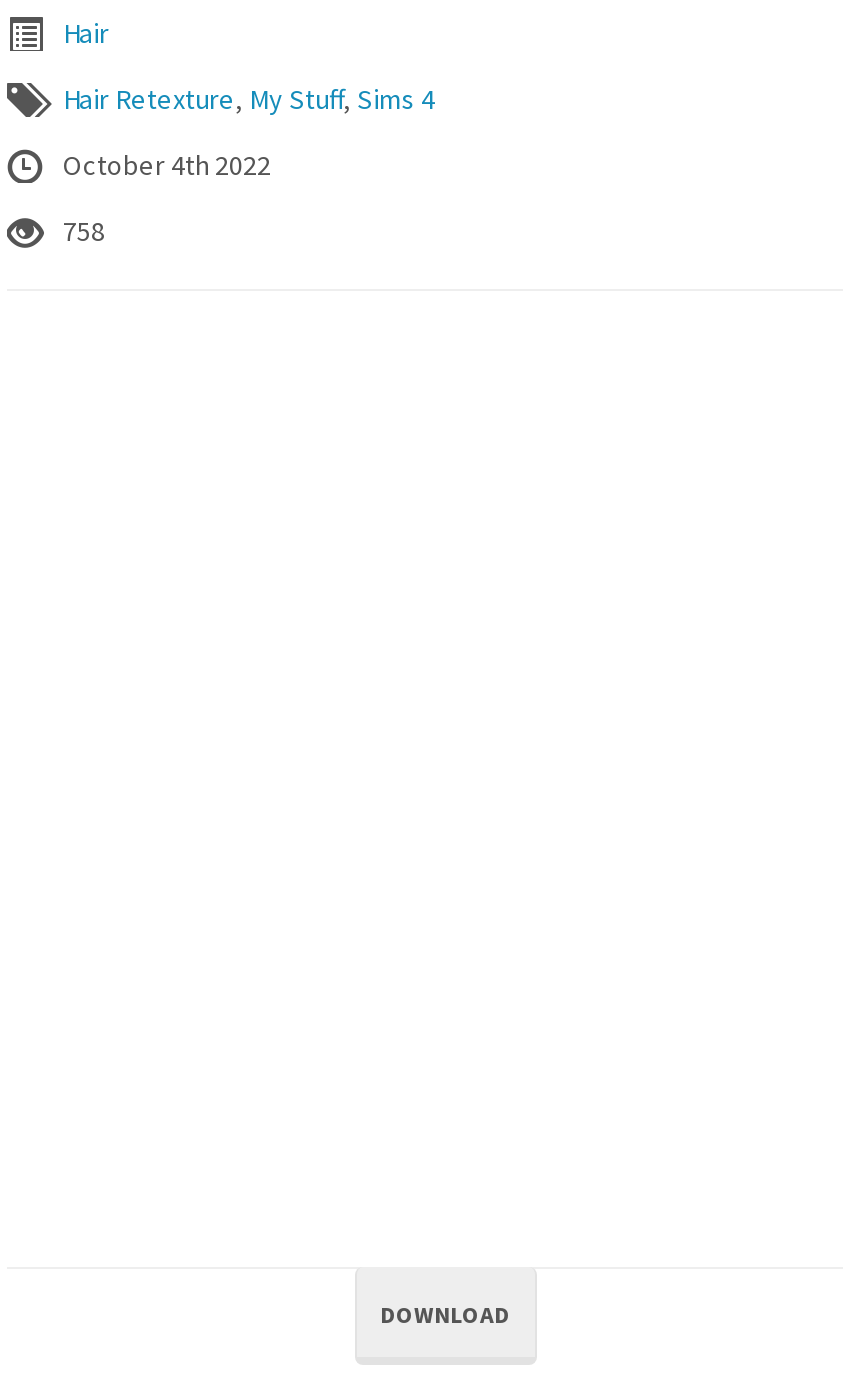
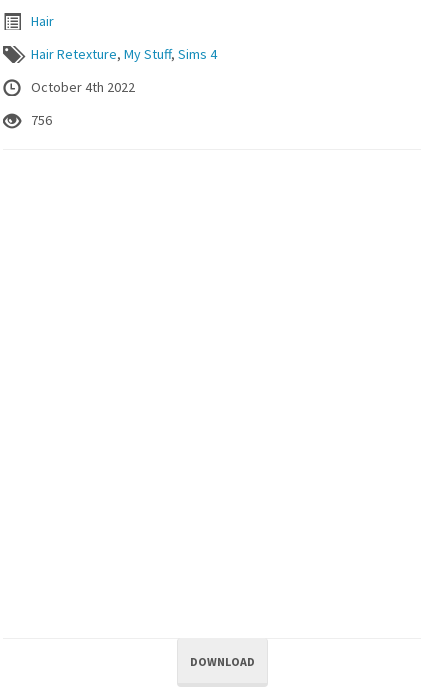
[63,214,105,250] 758 -> [31,111,52,129] 756

